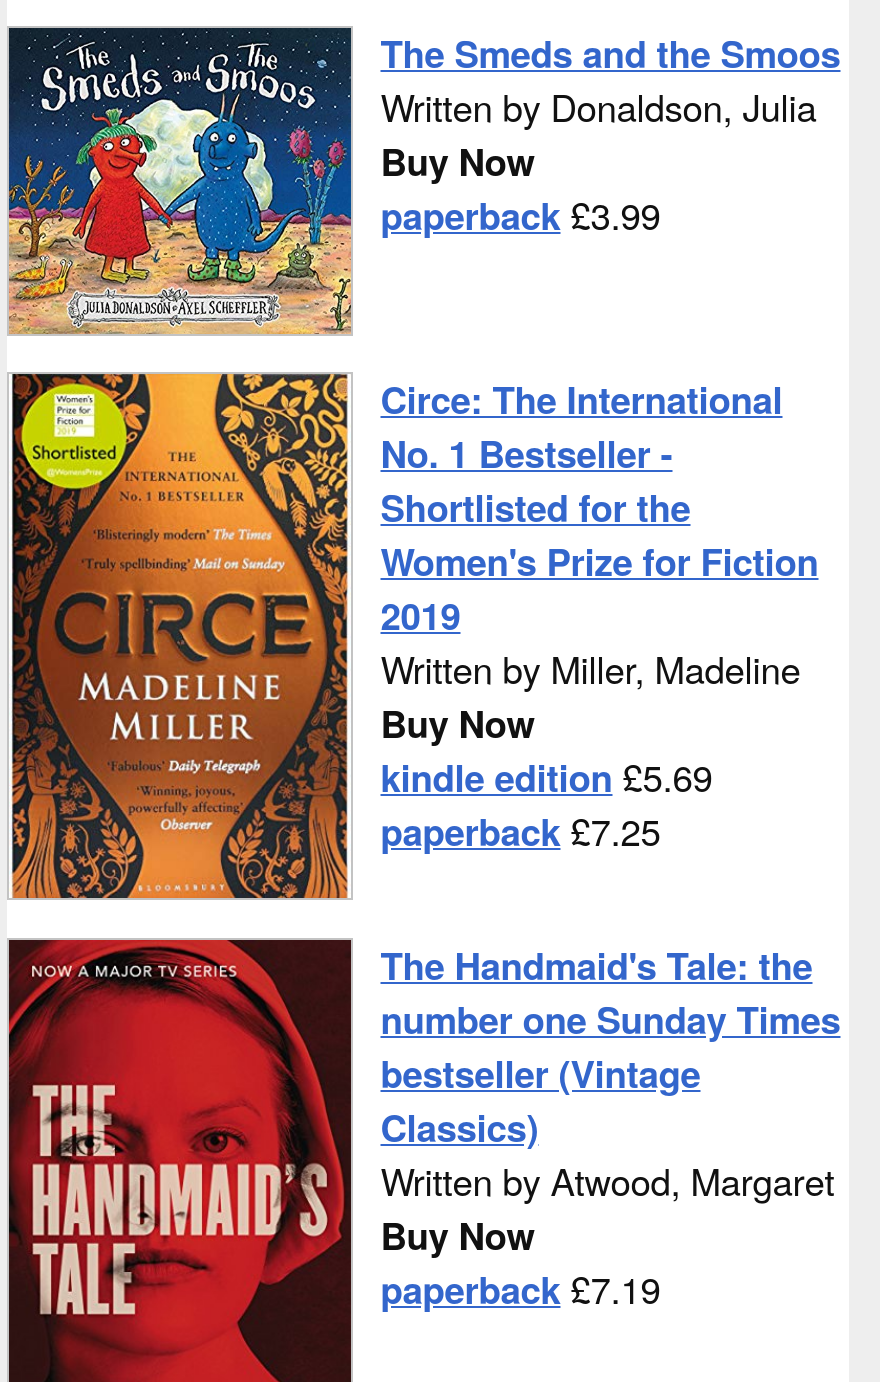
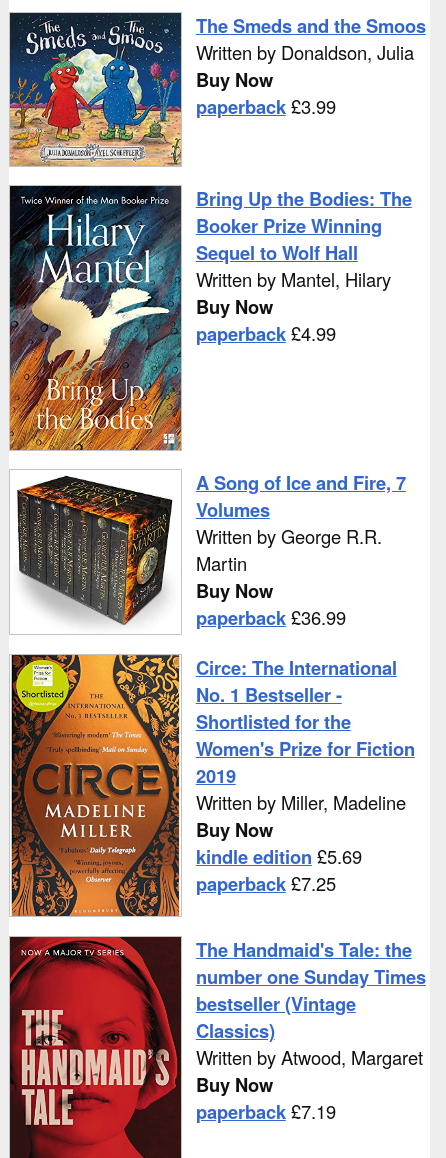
none -> [9,185,412,451] [image] | Bring Up the Bodies: The | Booker Prize Winning | Sequel to Wolf Hall | Written by Mantel, Hilary | Buy Now | paperback £4.99
none -> [10,469,406,634] [image] | A Song of Ice and Fire, 7 | Volumes | Written by George R.R. | Martin | Buy Now | paperback £36.99

